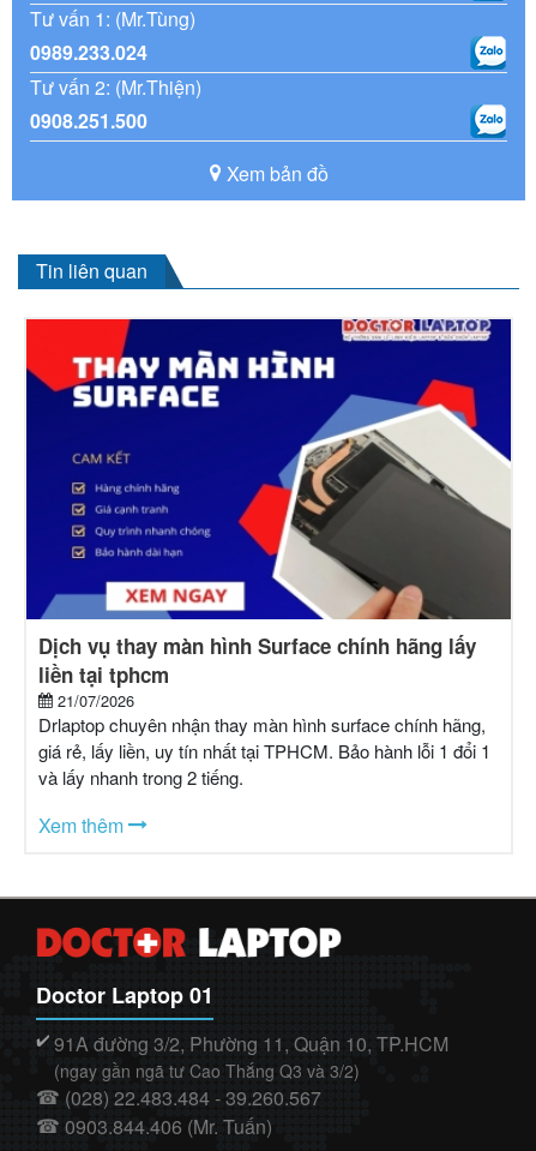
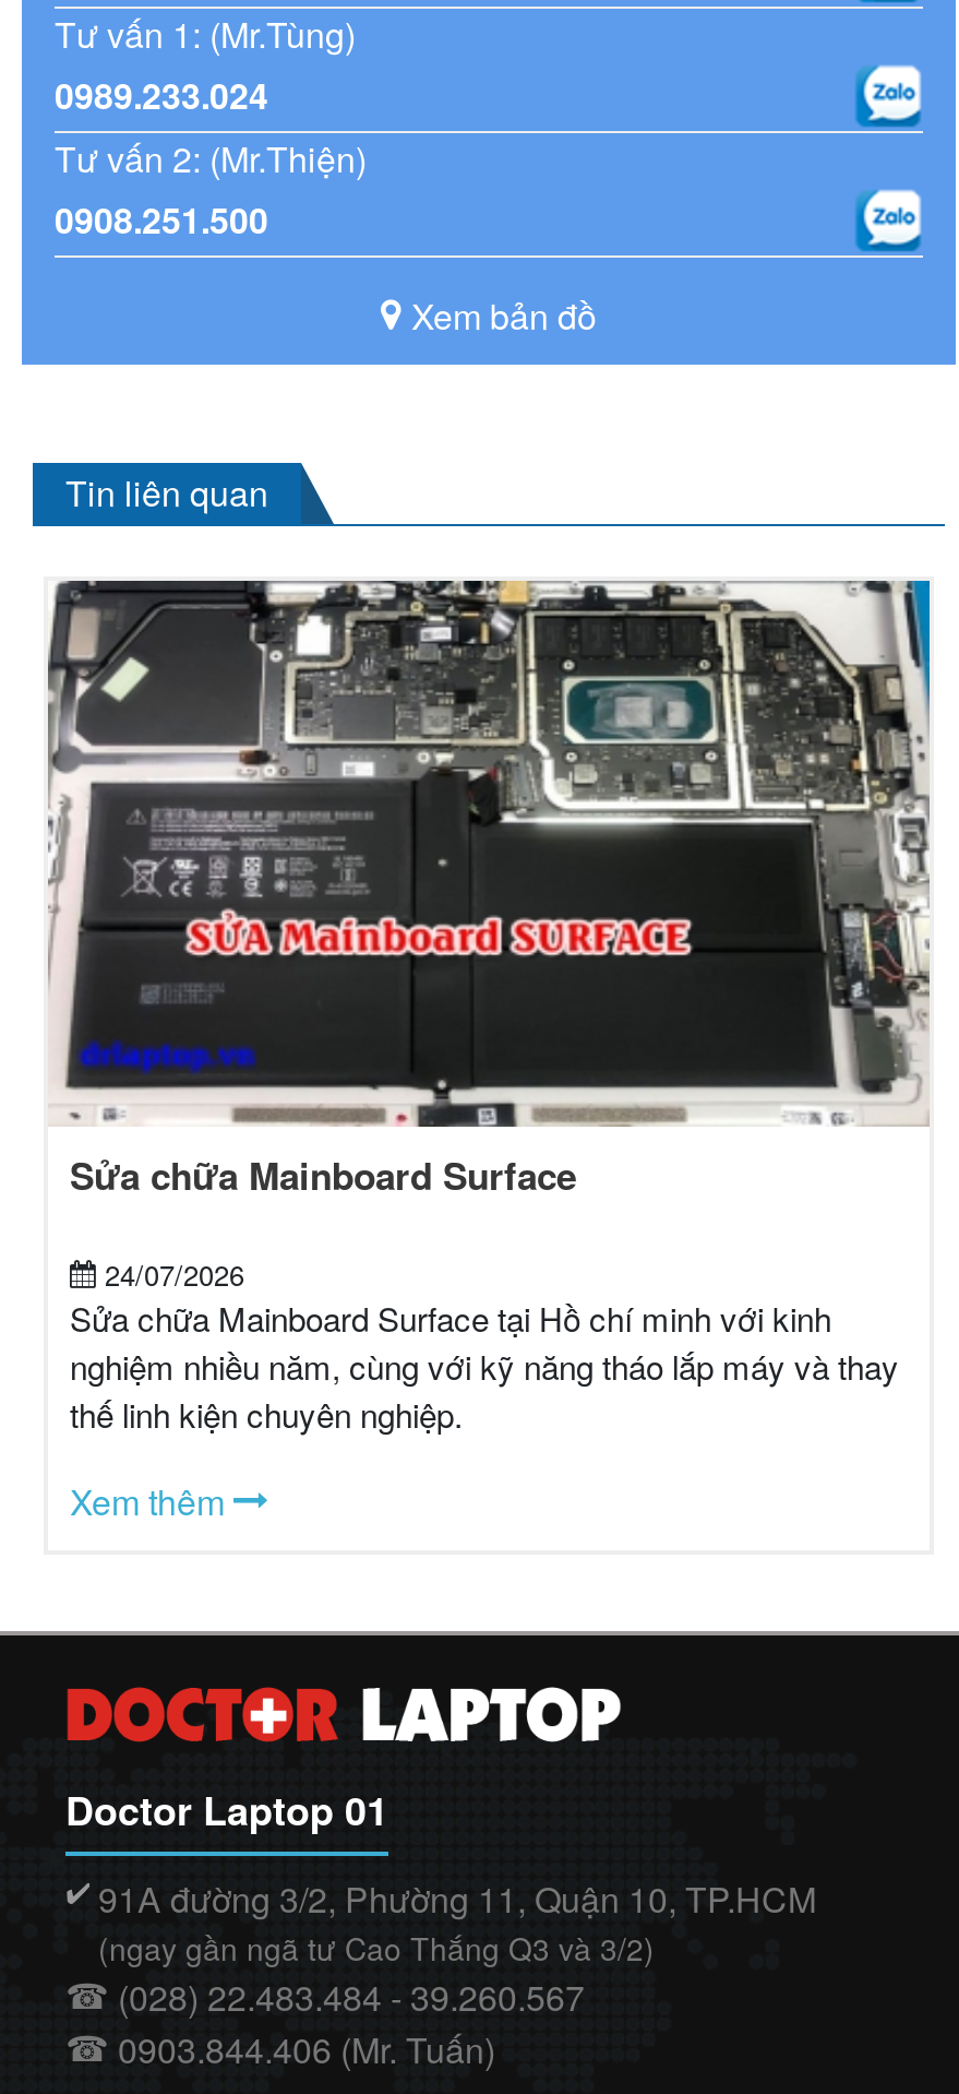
[25,318,512,790] [image] | Dịch vụ thay màn hình Surface chính hãng lấy | liền tại tphcm | 21/07/2026 | Drlaptop chuyên nhận thay màn hình surface chính hãng, | giá rẻ, lấy liền, uy tín nhất tại TPHCM. Bảo hành lỗi 1 đổi 1 | và lấy nhanh trong 2 tiếng. -> [46,579,932,1437] [image] | Sửa chữa Mainboard Surface | 24/07/2026 | Sửa chữa Mainboard Surface tại Hồ chí minh với kinh | nghiệm nhiều năm, cùng với kỹ năng tháo lắp máy và thay | thế linh kiện chuyên nghiệp.

